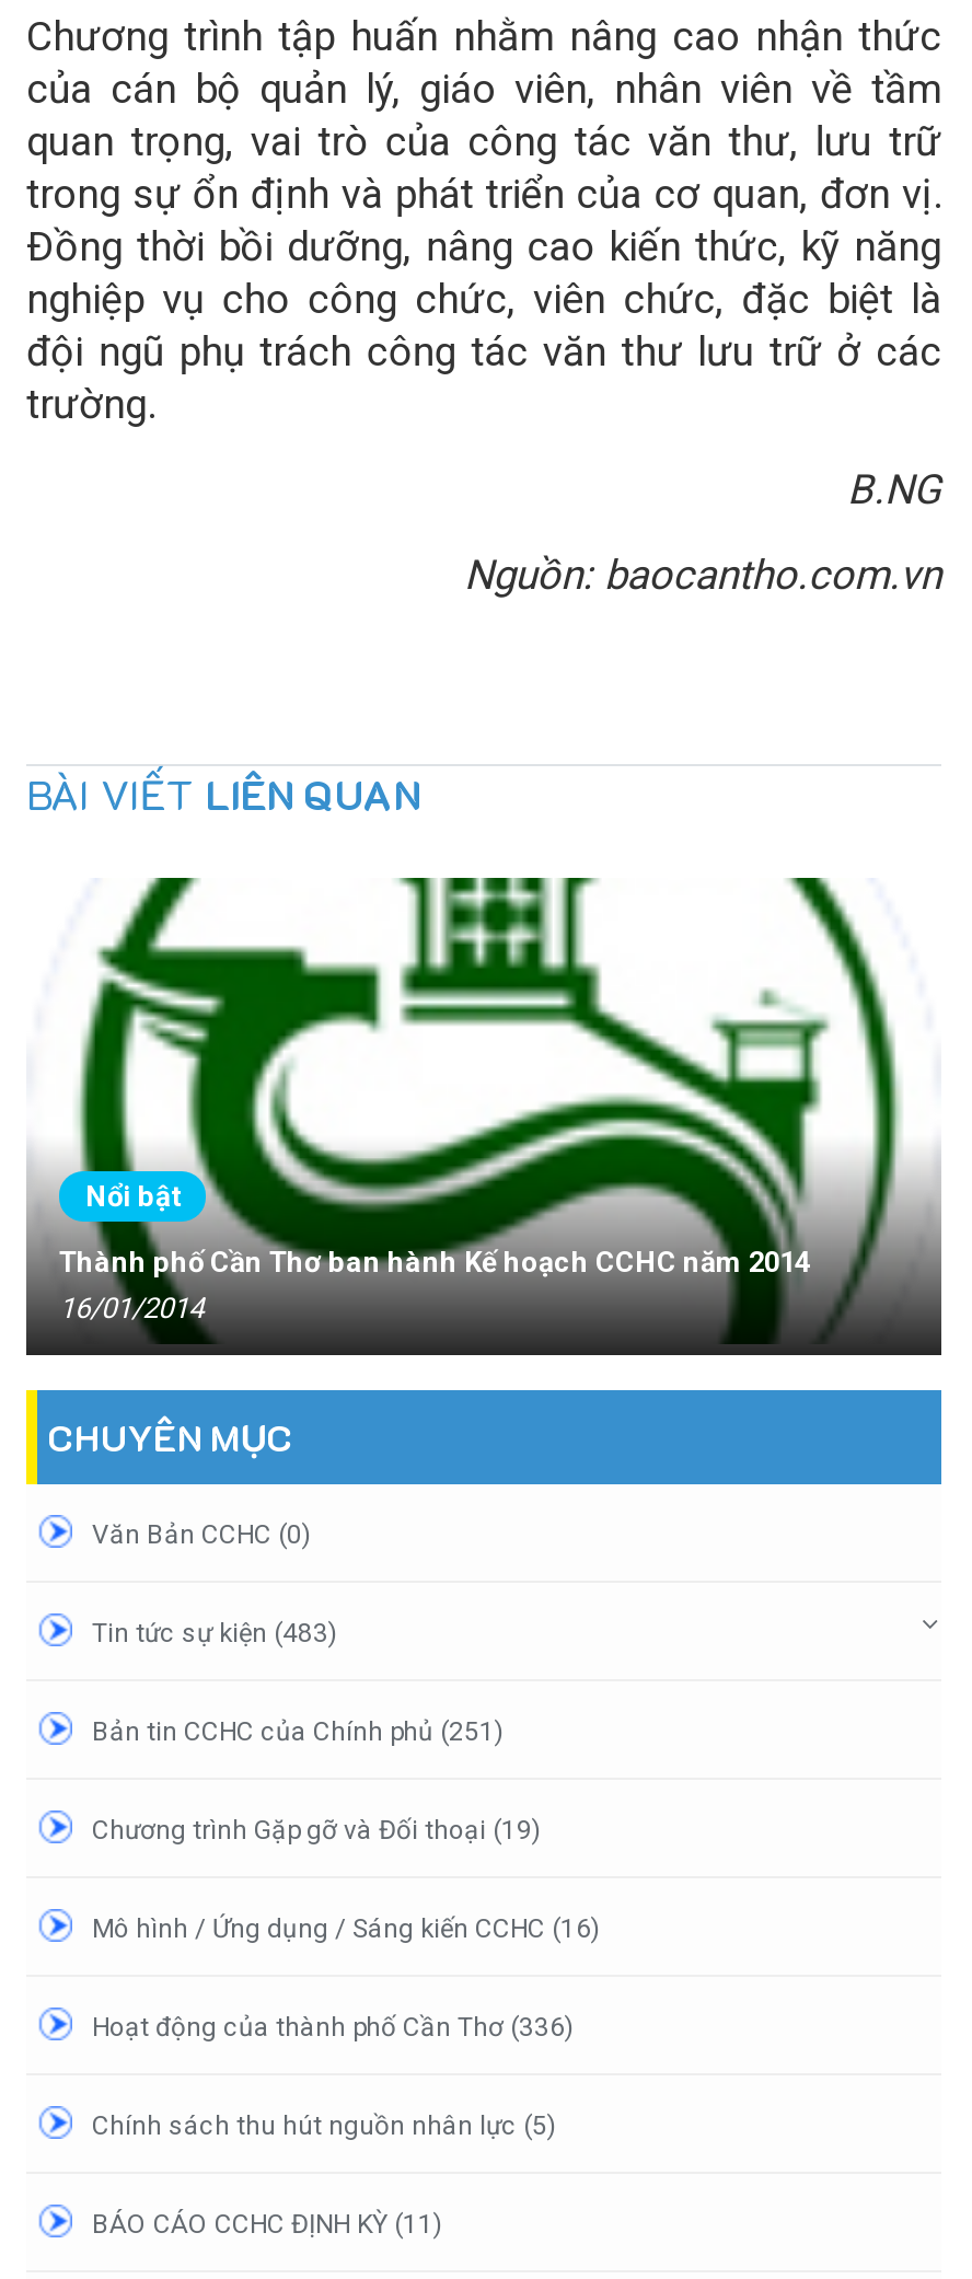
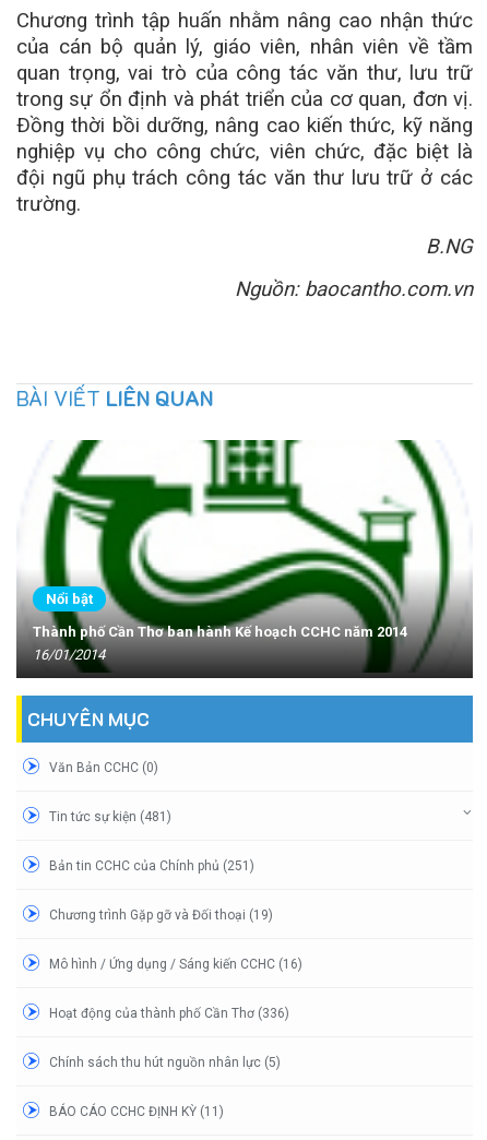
[92,1618,337,1649] Tin tức sự kiện (483) -> [49,809,171,825] Tin tức sự kiện (481)

